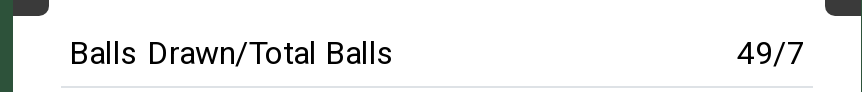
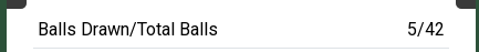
[737,33,805,71] 49/7 -> [407,18,445,39] 5/42

